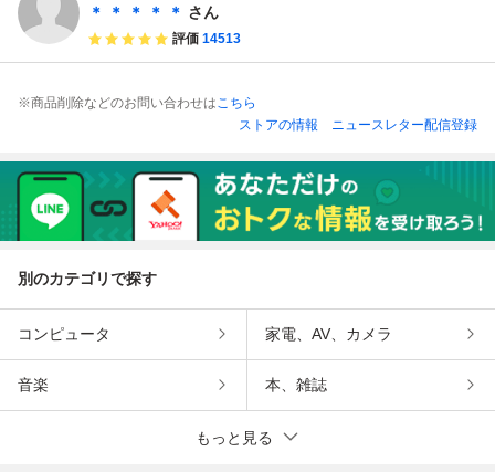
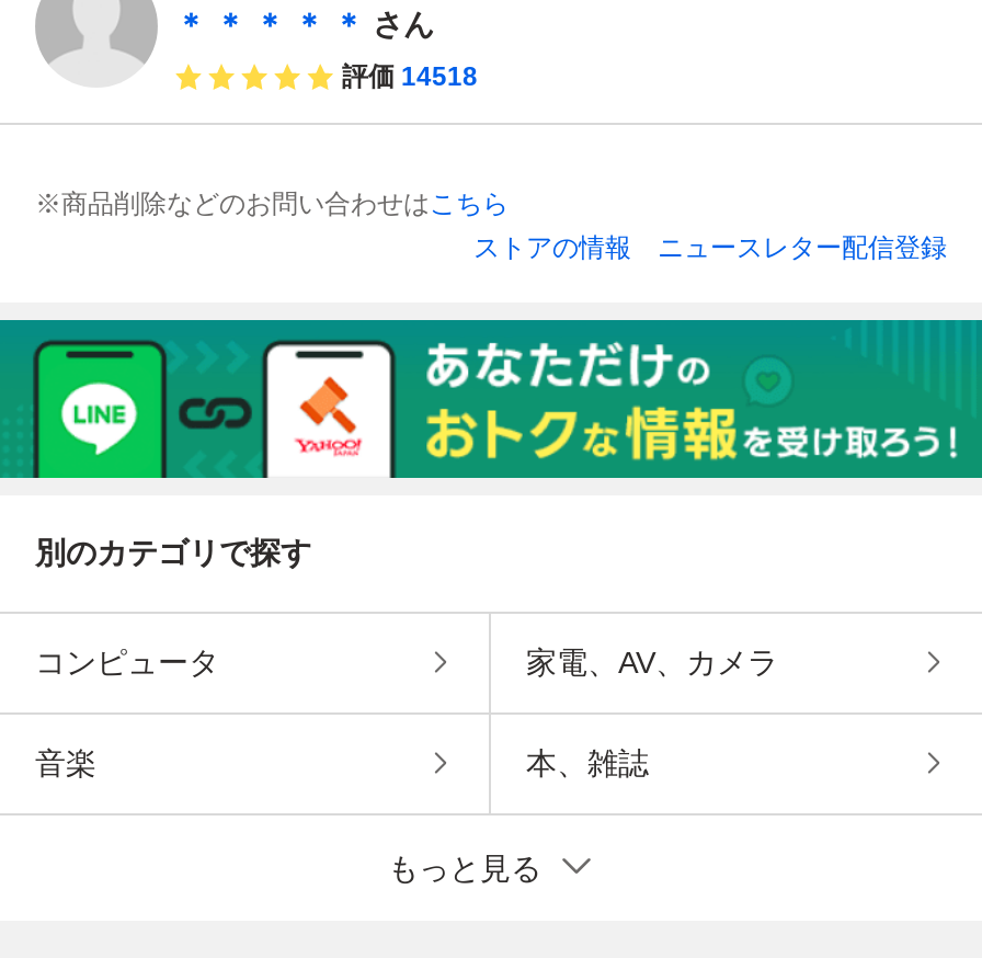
[172,31,241,46] 評価 14513 -> [342,61,478,92] 評価 14518

